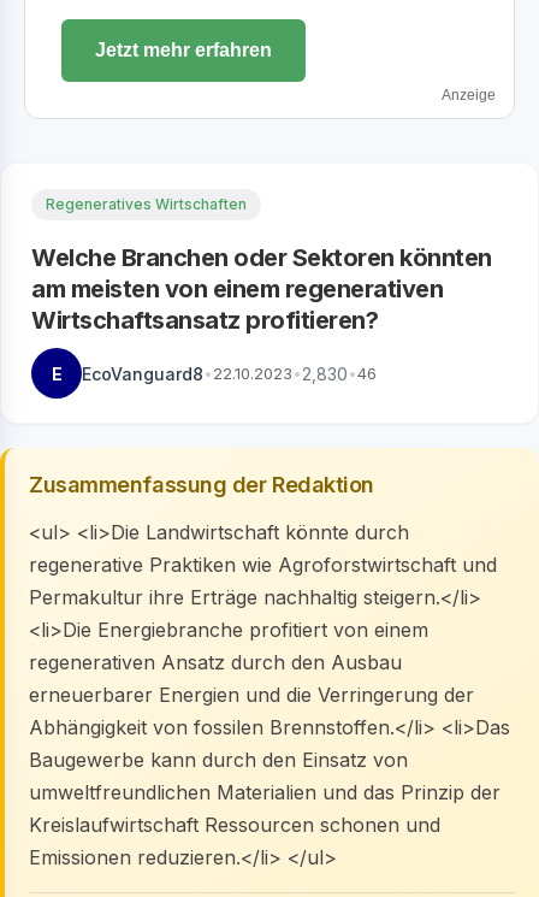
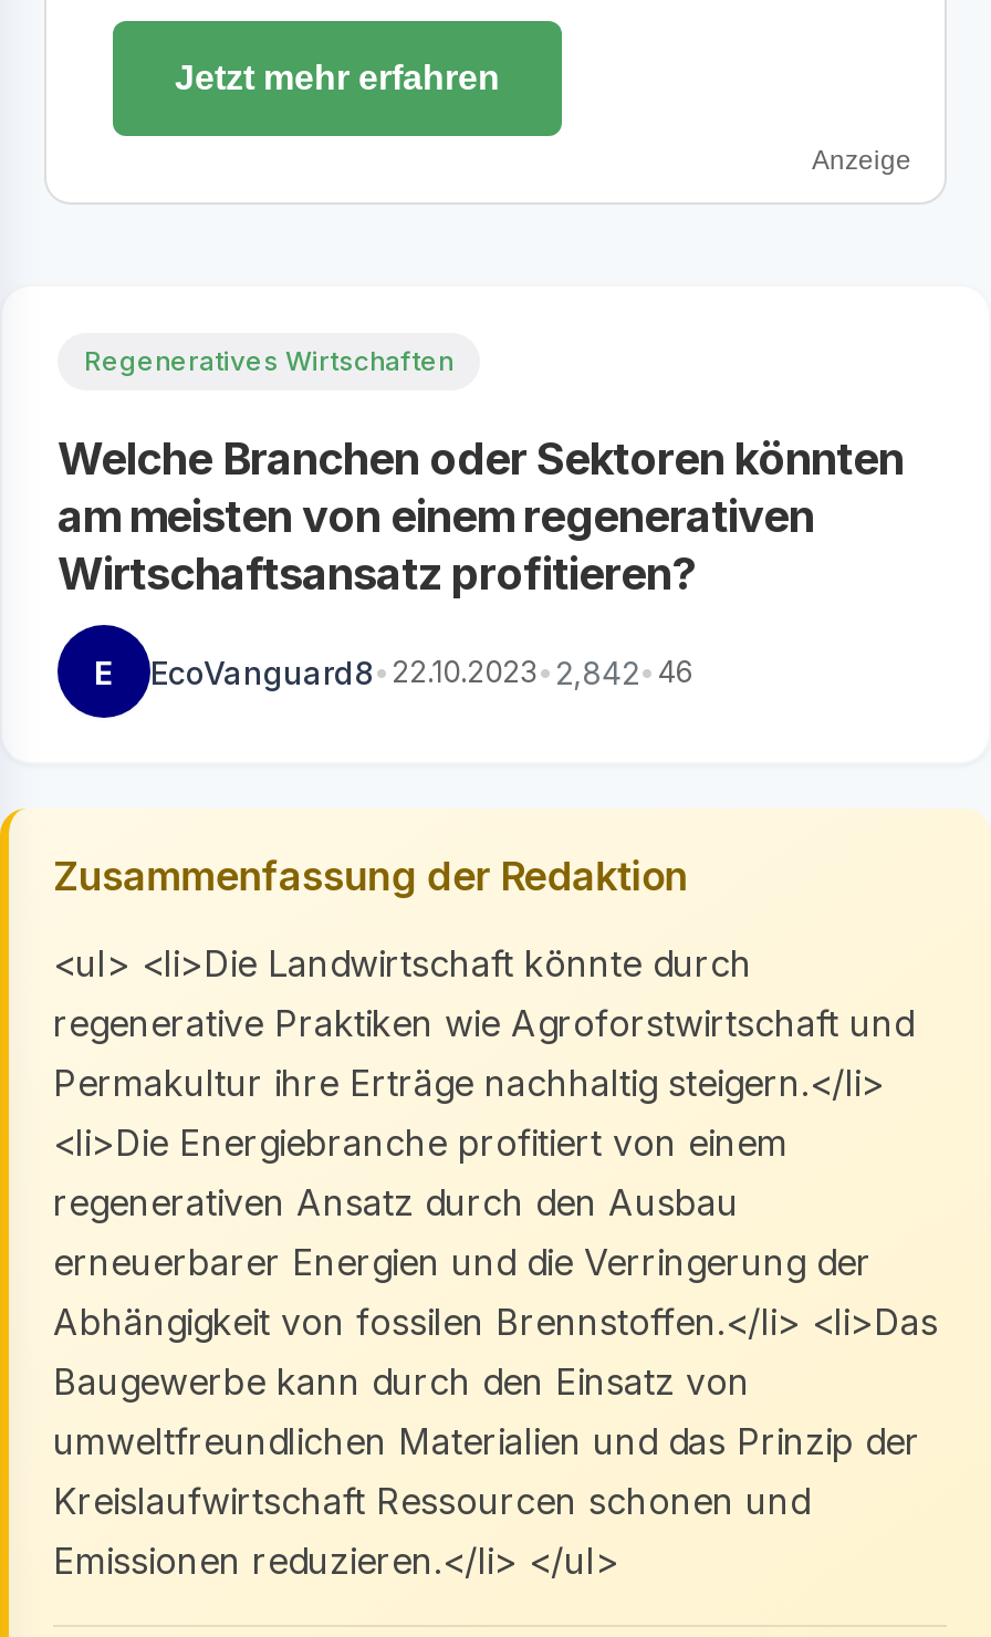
[51,363,377,383] E EcoVanguard8 • 22.10.2023 • 2,830 • 46 -> [94,653,692,690] E EcoVanguard8 • 22.10.2023 • 2,842 • 46

